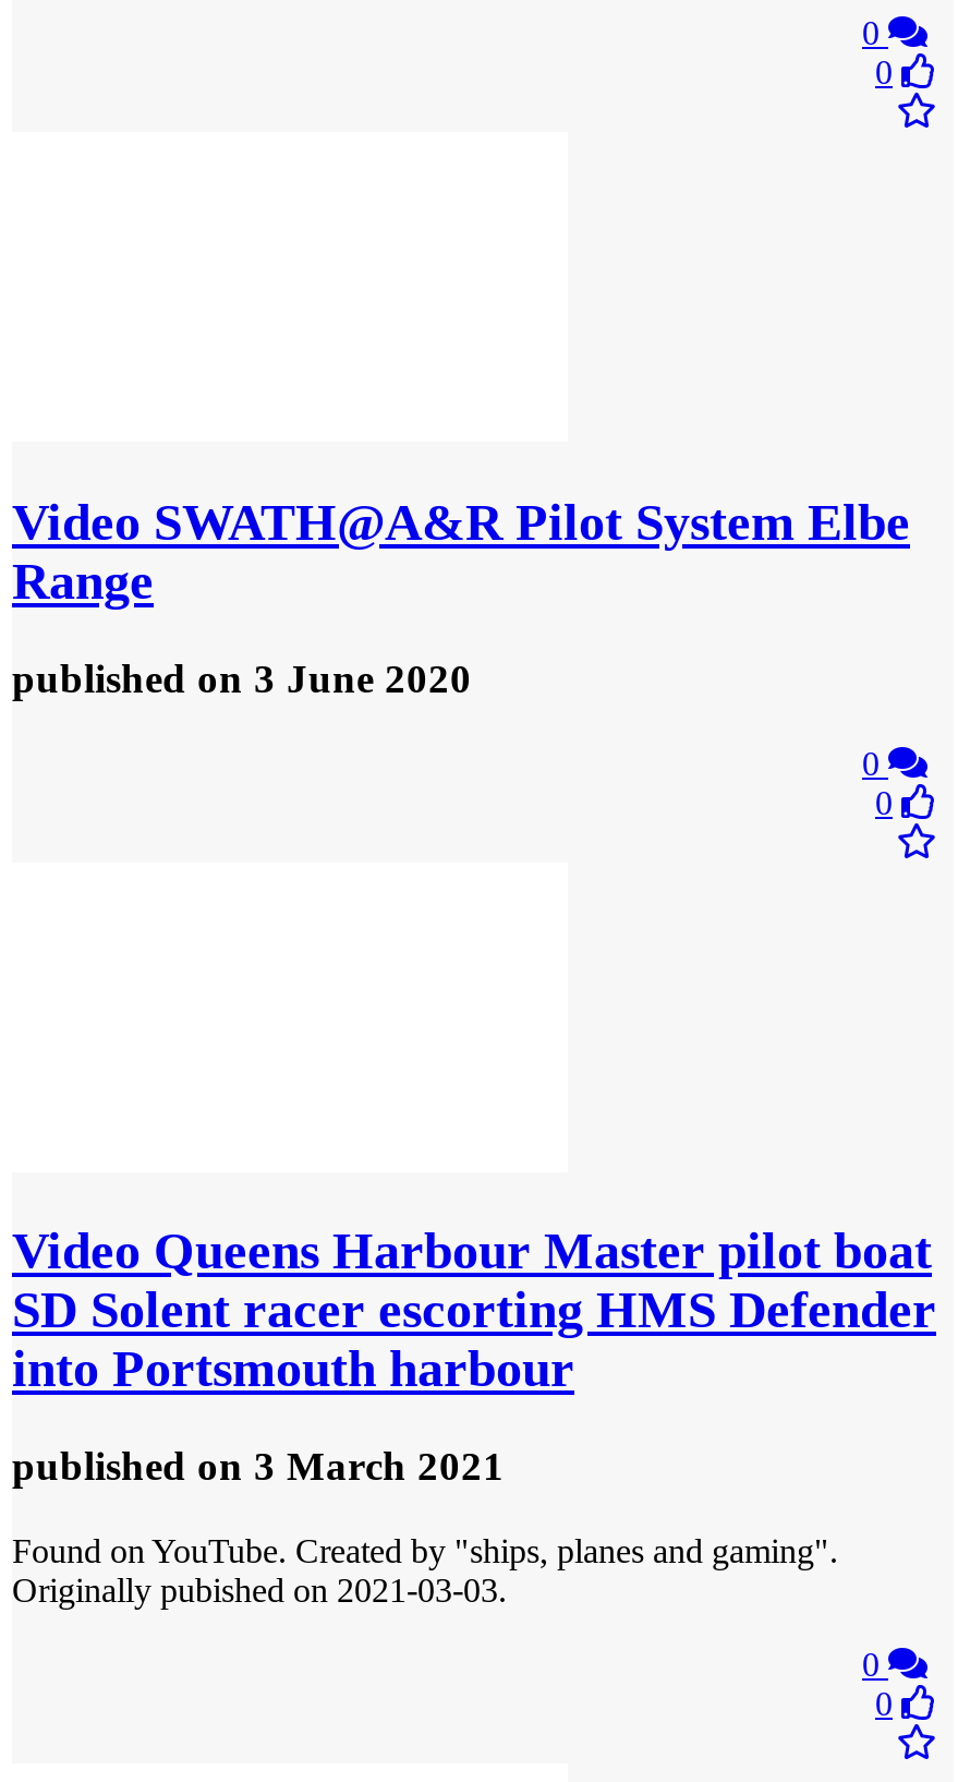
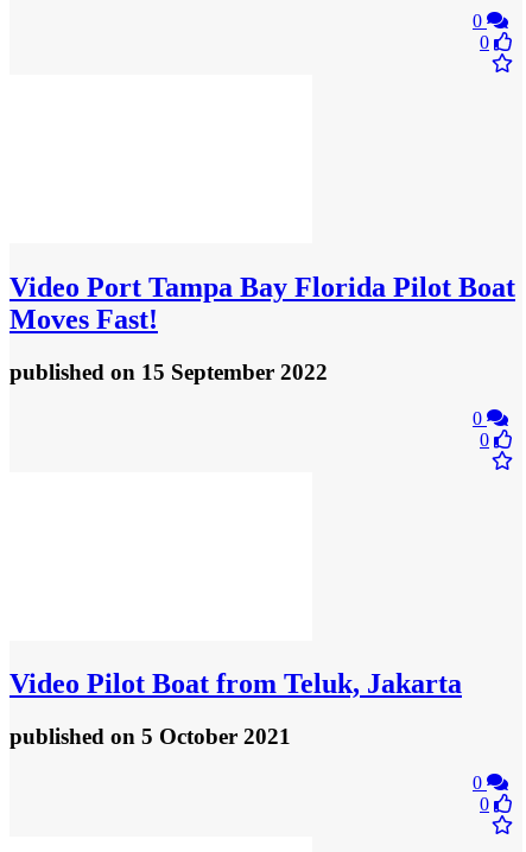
[12,494,910,609] Video SWATH@A&R Pilot System Elbe | Range -> [9,272,515,335] Video Port Tampa Bay Florida Pilot Boat | Moves Fast!
[12,655,472,701] published on 3 June 2020 -> [9,359,328,384] published on 15 September 2022
[12,1223,936,1609] Video Queens Harbour Master pilot boat | SD Solent racer escorting HMS Defender | into Portsmouth harbour | published on 3 March 2021 | Found on YouTube. Created by "ships, planes and gaming". | Originally pubished on 2021-03-03. -> [9,669,462,749] Video Pilot Boat from Teluk, Jakarta | published on 5 October 2021

